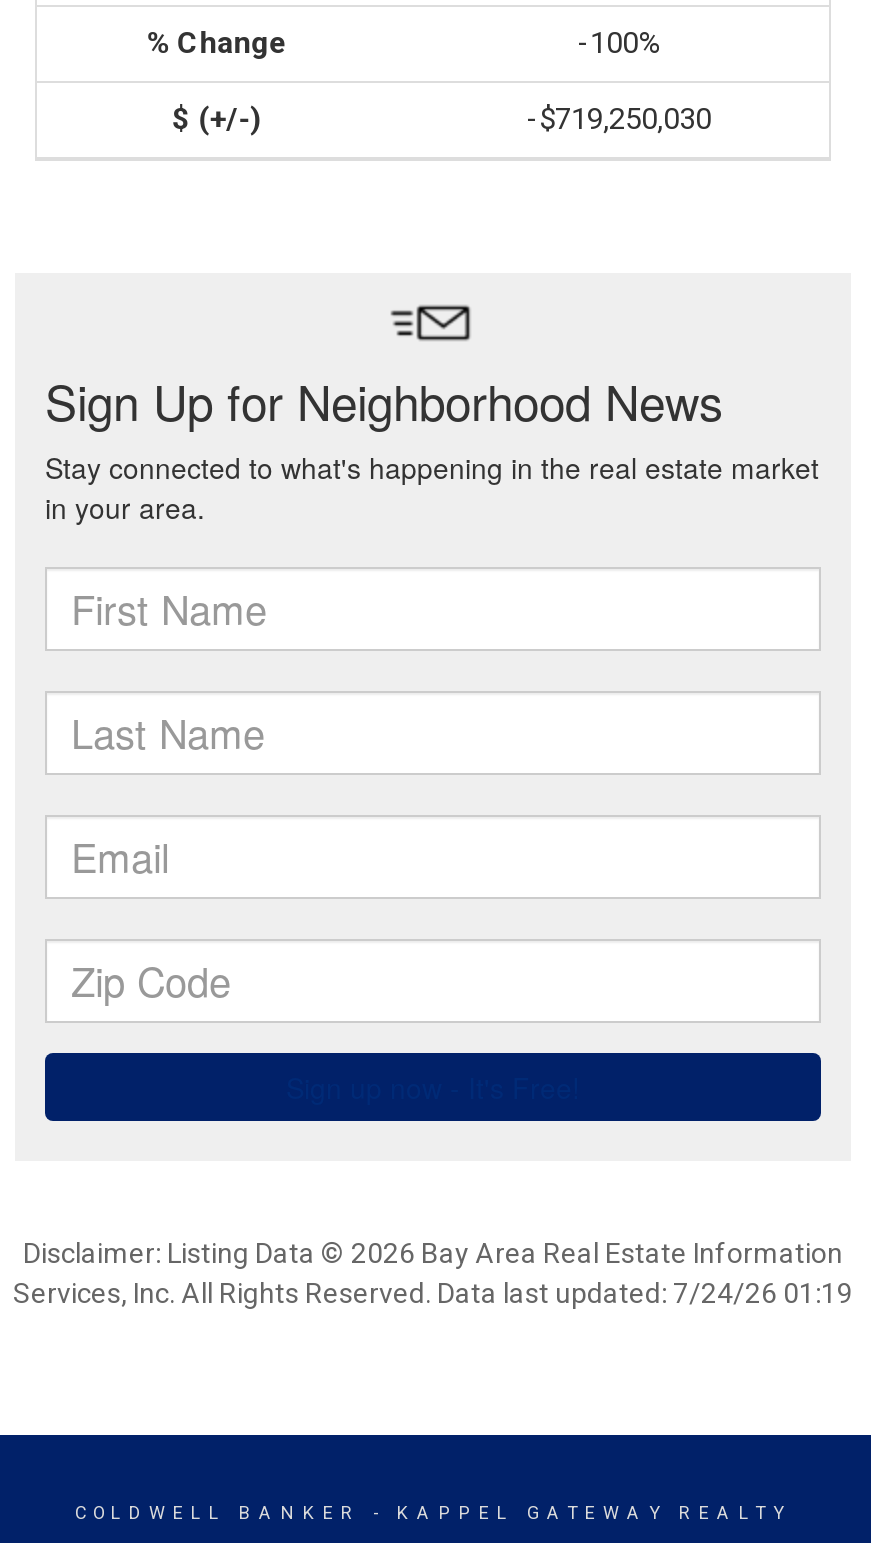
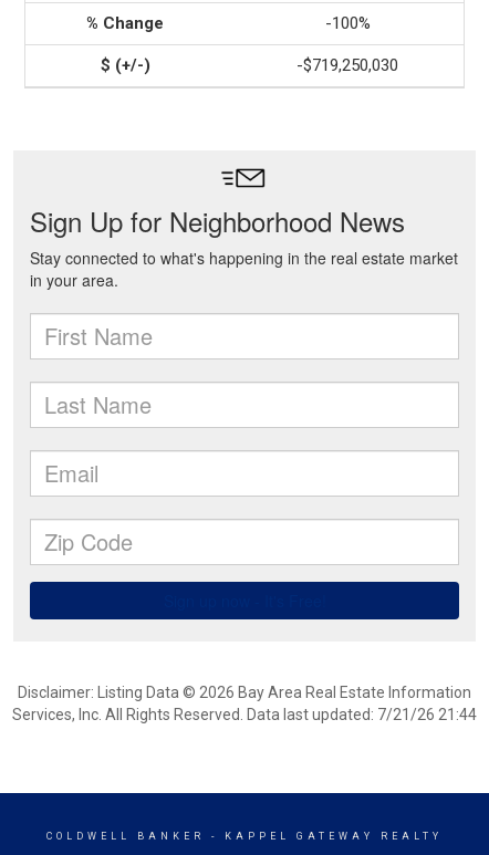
[13,1277,853,1309] Services, Inc. All Rights Reserved. Data last updated: 7/24/26 01:19 -> [12,706,477,723] Services, Inc. All Rights Reserved. Data last updated: 7/21/26 21:44

